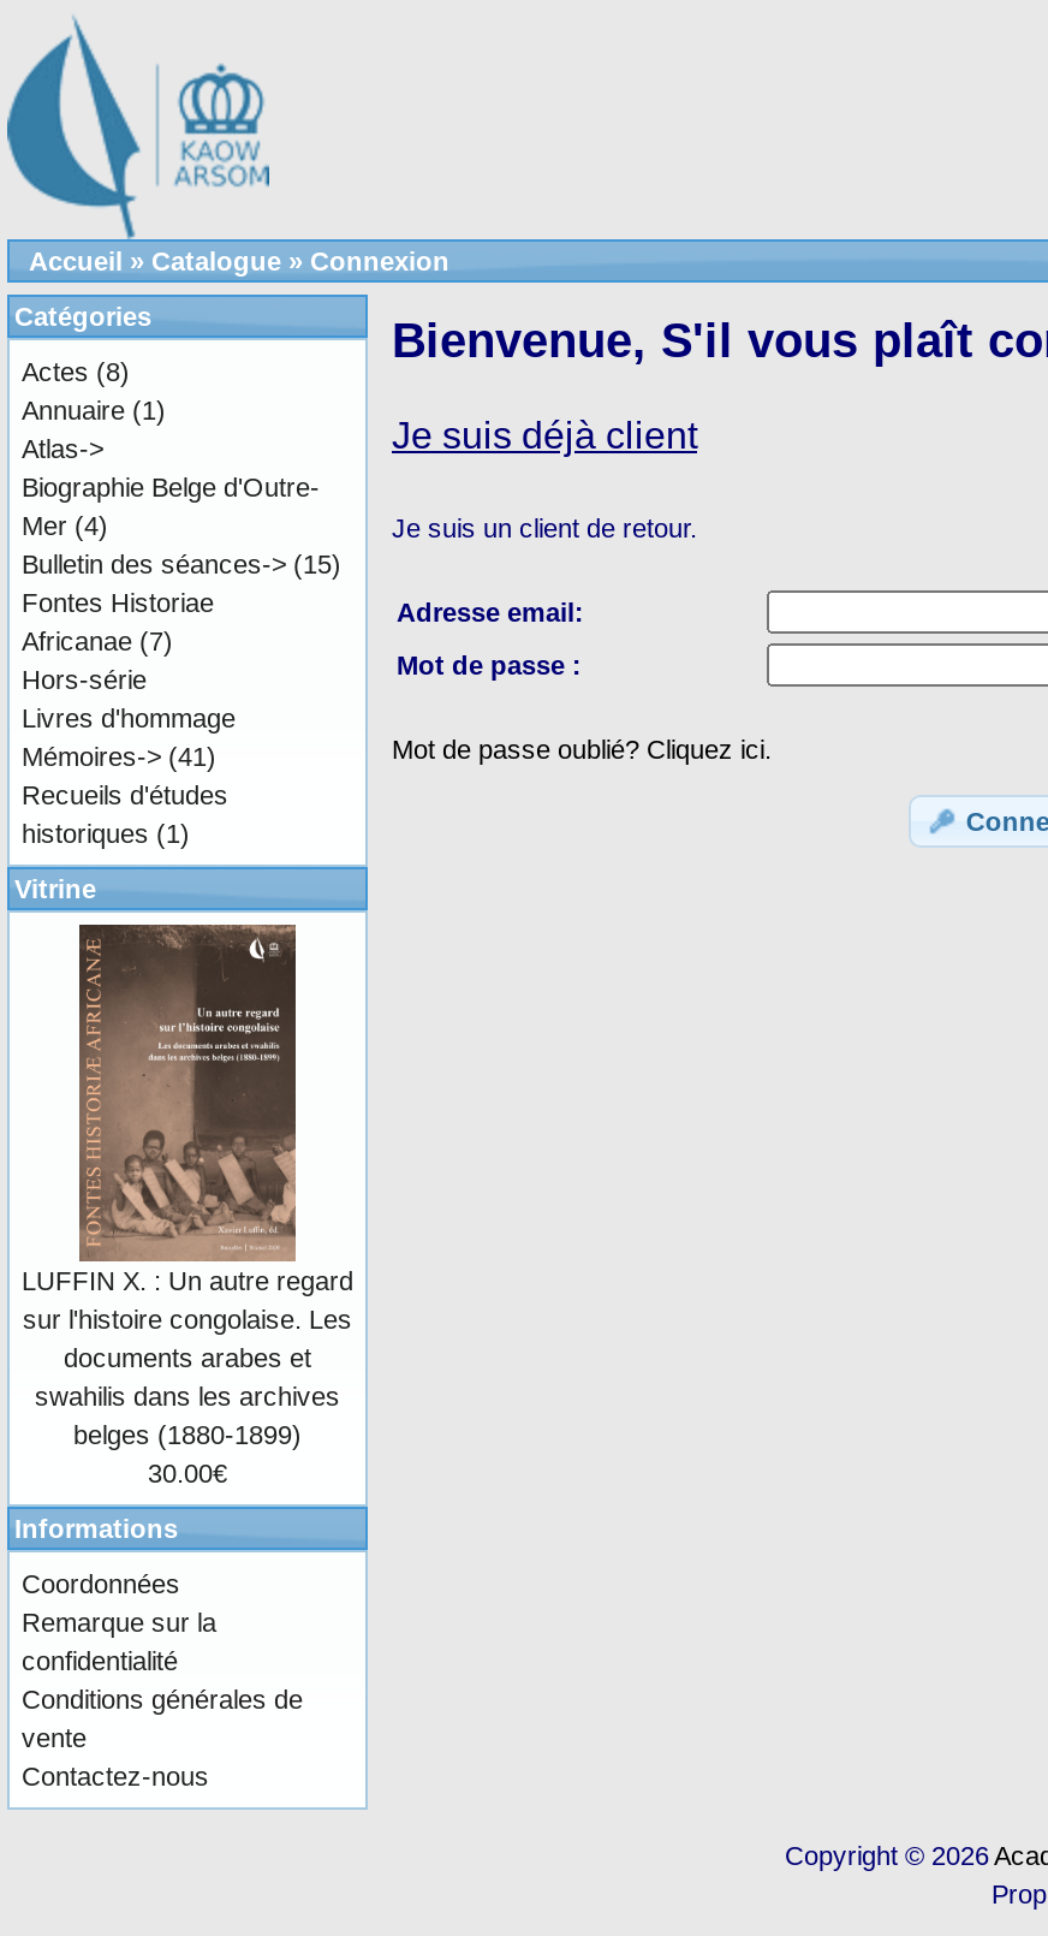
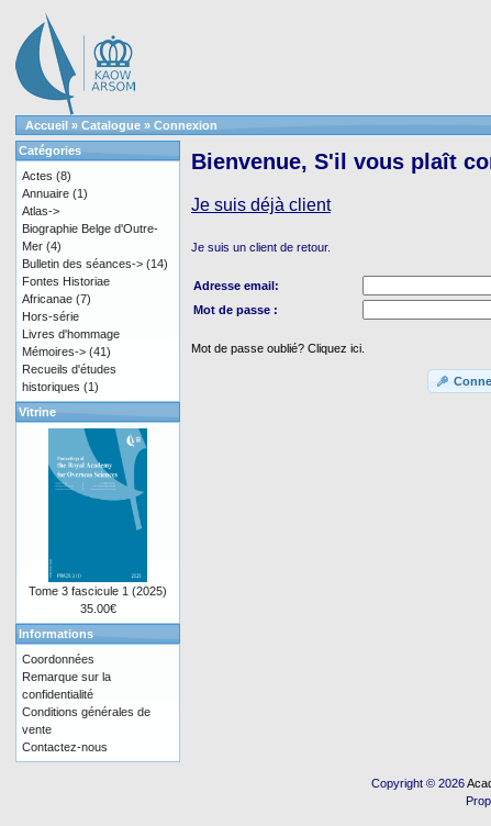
[22,550,341,578] Bulletin des séances-> (15) -> [22,257,168,270] Bulletin des séances-> (14)
[77,922,298,1249] [image] -> [47,427,148,506] [image]
[22,1266,353,1487] LUFFIN X. : Un autre regard | sur l'histoire congolaise. Les | documents arabes et | swahilis dans les archives | belges (1880-1899) | 30.00€ -> [29,584,167,615] Tome 3 fascicule 1 (2025) | 35.00€

